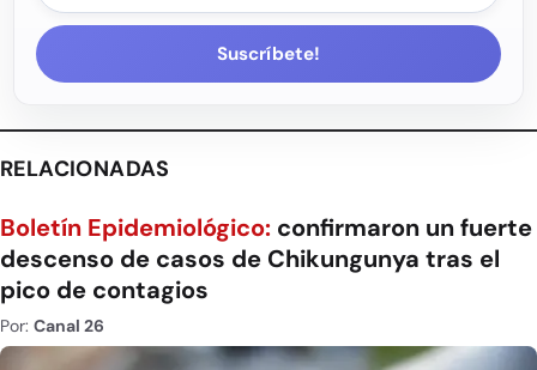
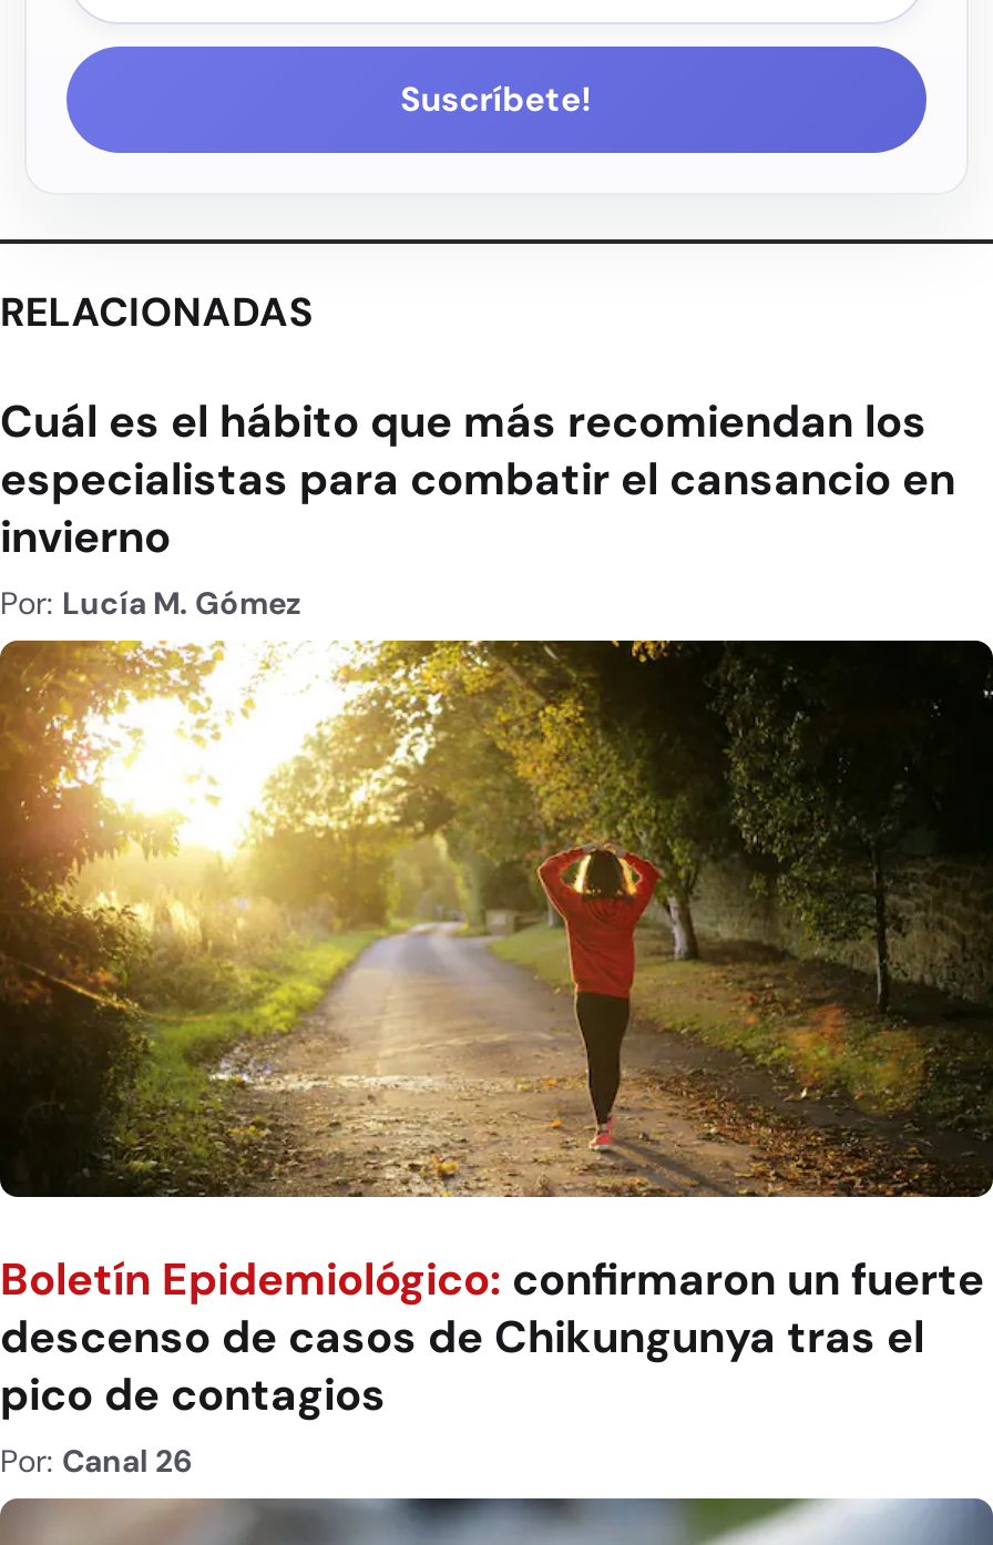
none -> [0,391,955,622] Cuál es el hábito que más recomiendan los | especialistas para combatir el cansancio en | invierno | Por: Lucía M. Gómez
none -> [7,638,986,1199] [image]

